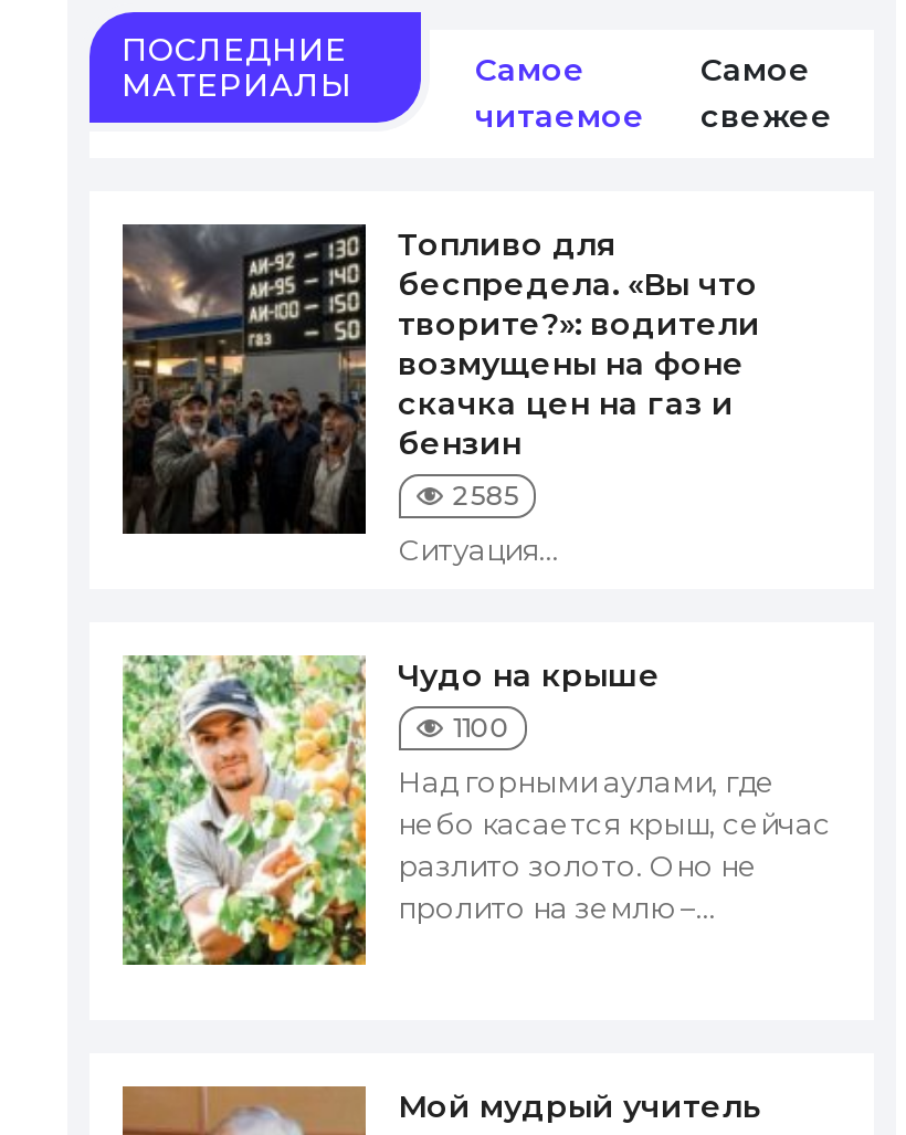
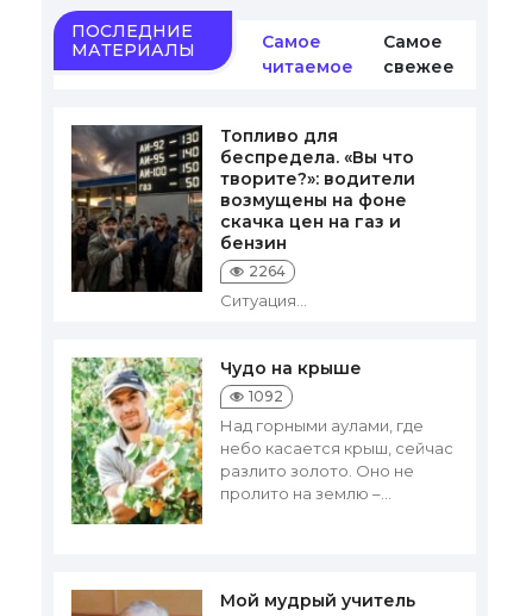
[452,479,519,512] 2585 -> [249,262,286,280] 2264
[452,711,510,744] 1100 -> [249,387,283,405] 1092

